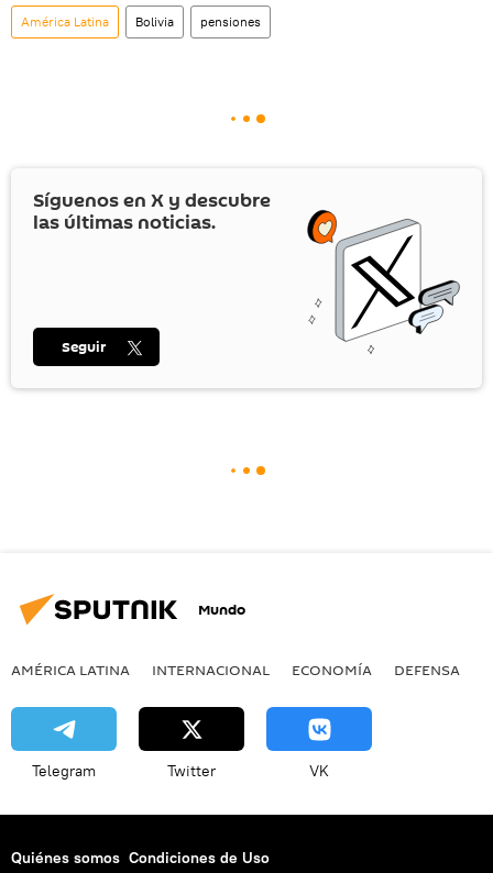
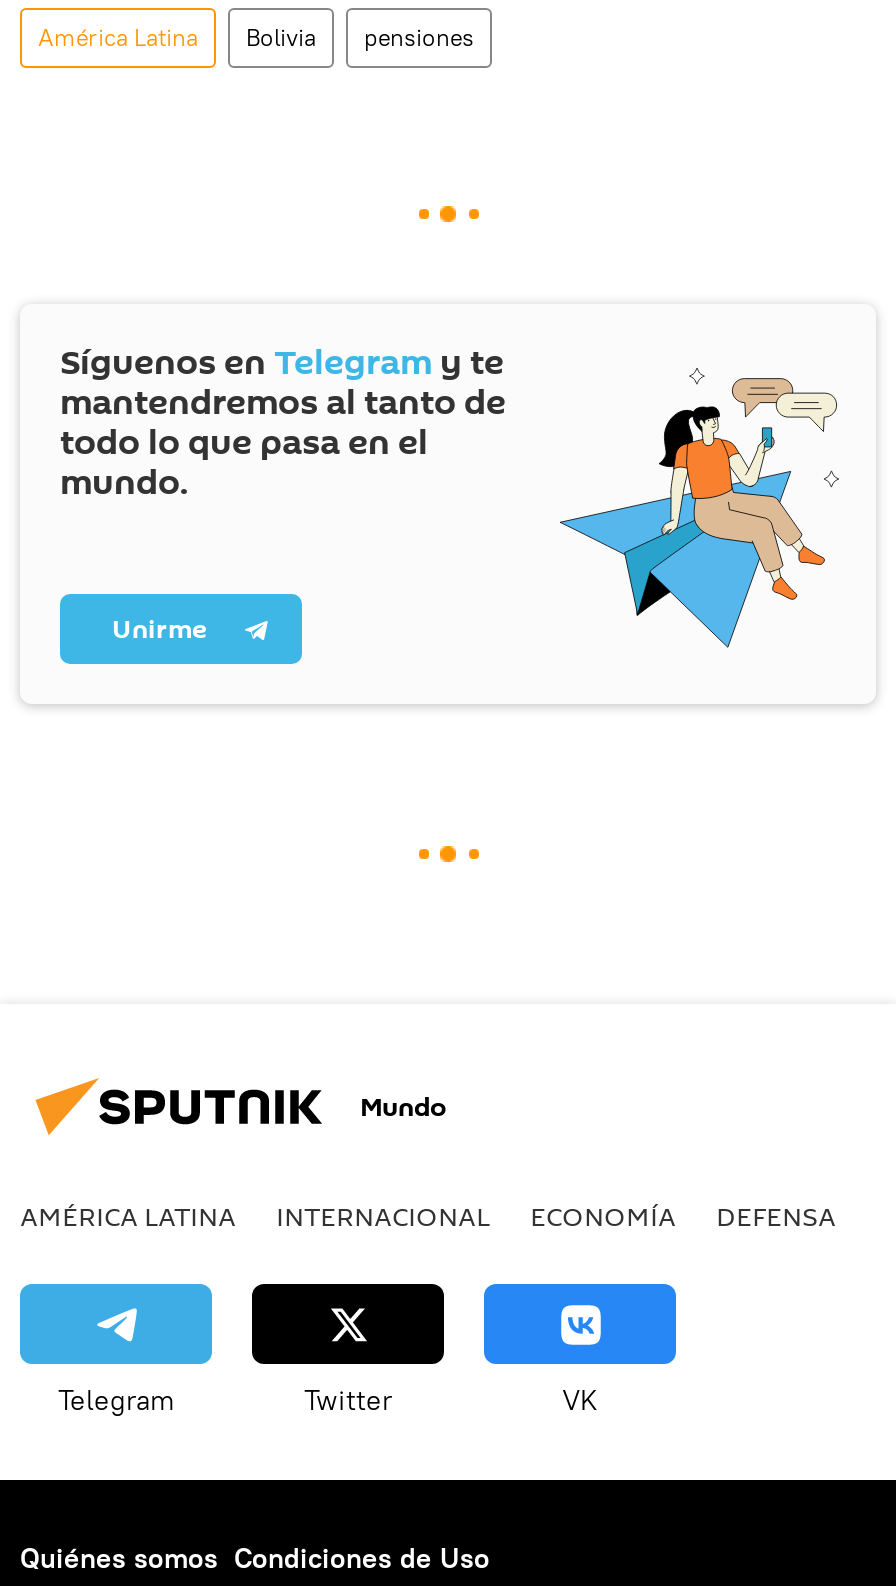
[33,187,461,356] [image] | Síguenos en X y descubre | las últimas noticias. -> [60,338,838,648] [image] | Síguenos en Telegram y te | mantendremos al tanto de | todo lo que pasa en el | mundo.
[62,337,107,357] Seguir -> [112,610,206,648] Unirme

